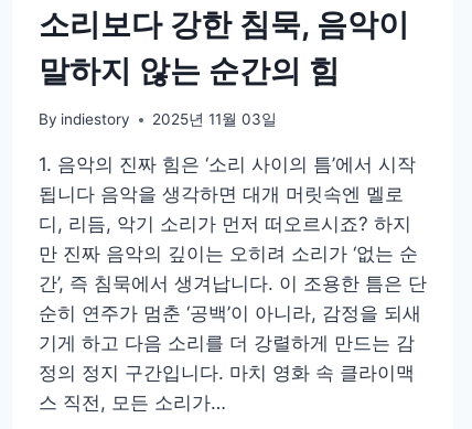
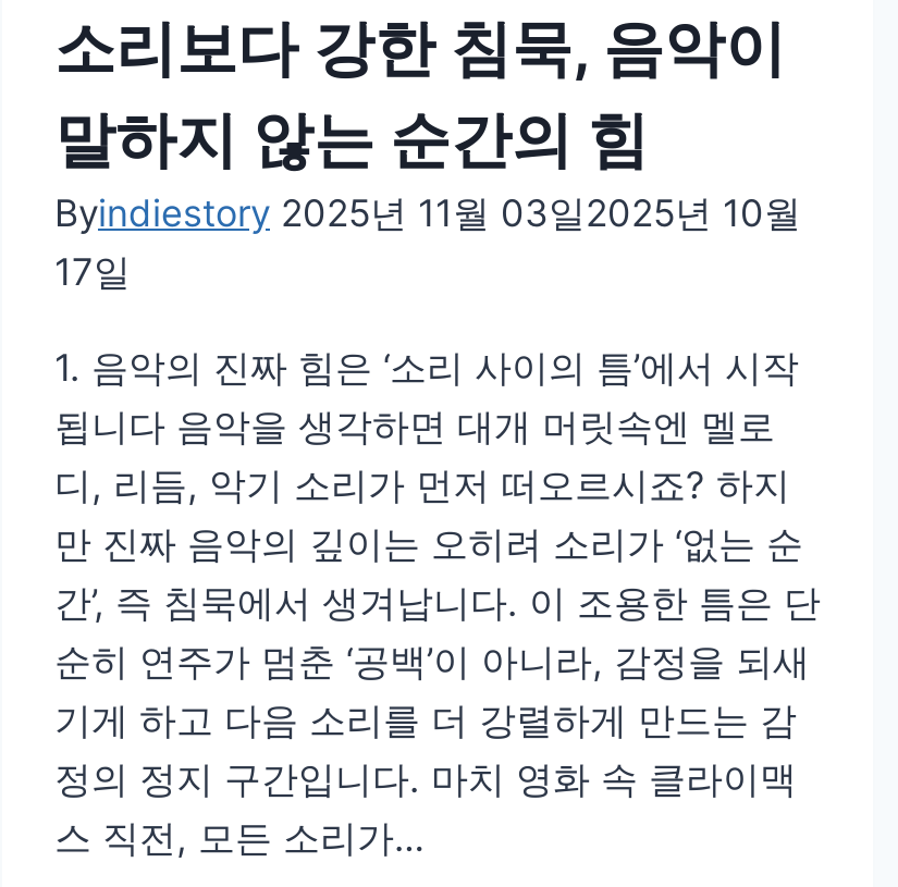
[39,111,277,128] By indiestory | 2025년 11월 03일 -> [54,191,801,294] Byindiestory 2025년 11월 03일 2025년 10월 | 17일

